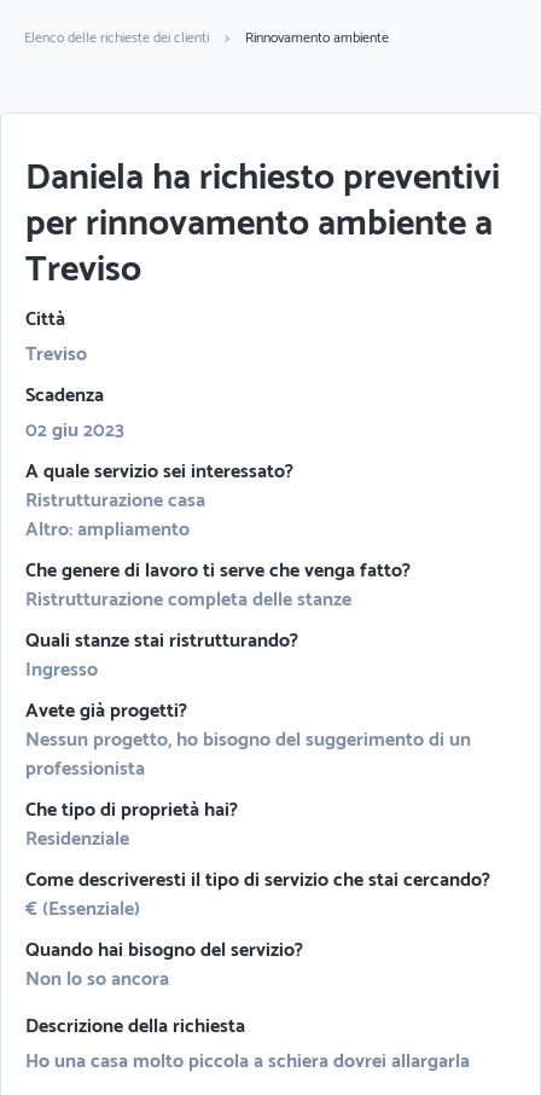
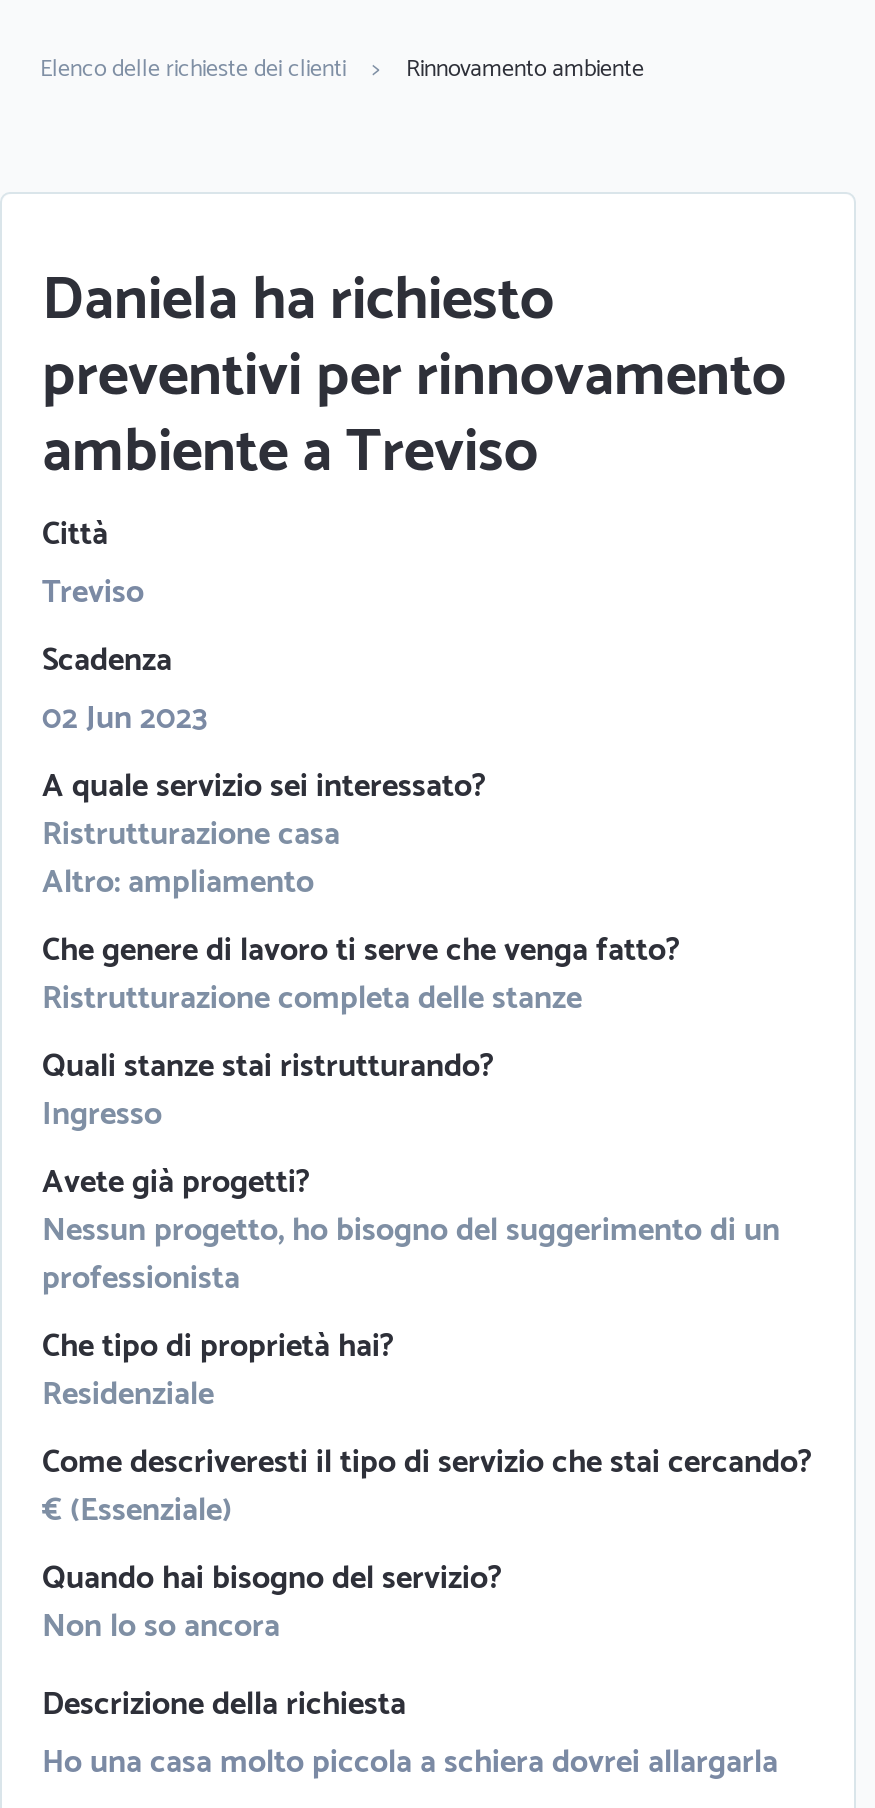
[25,415,124,447] 02 giu 2023 -> [42,692,208,746] 02 Jun 2023

